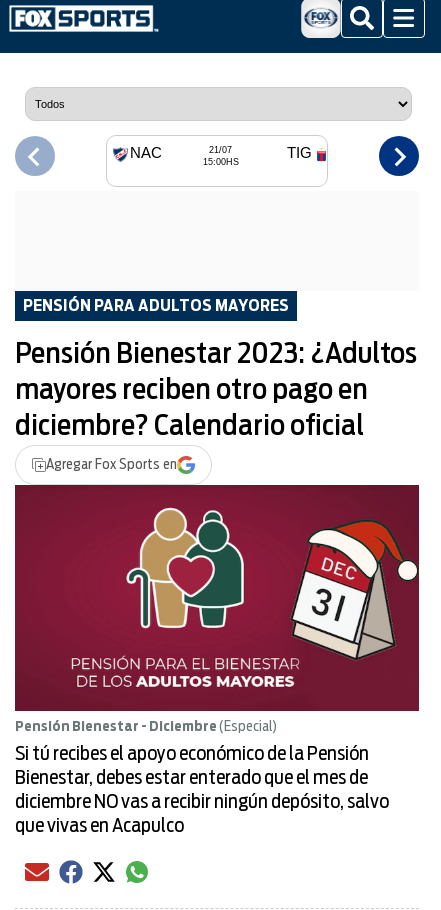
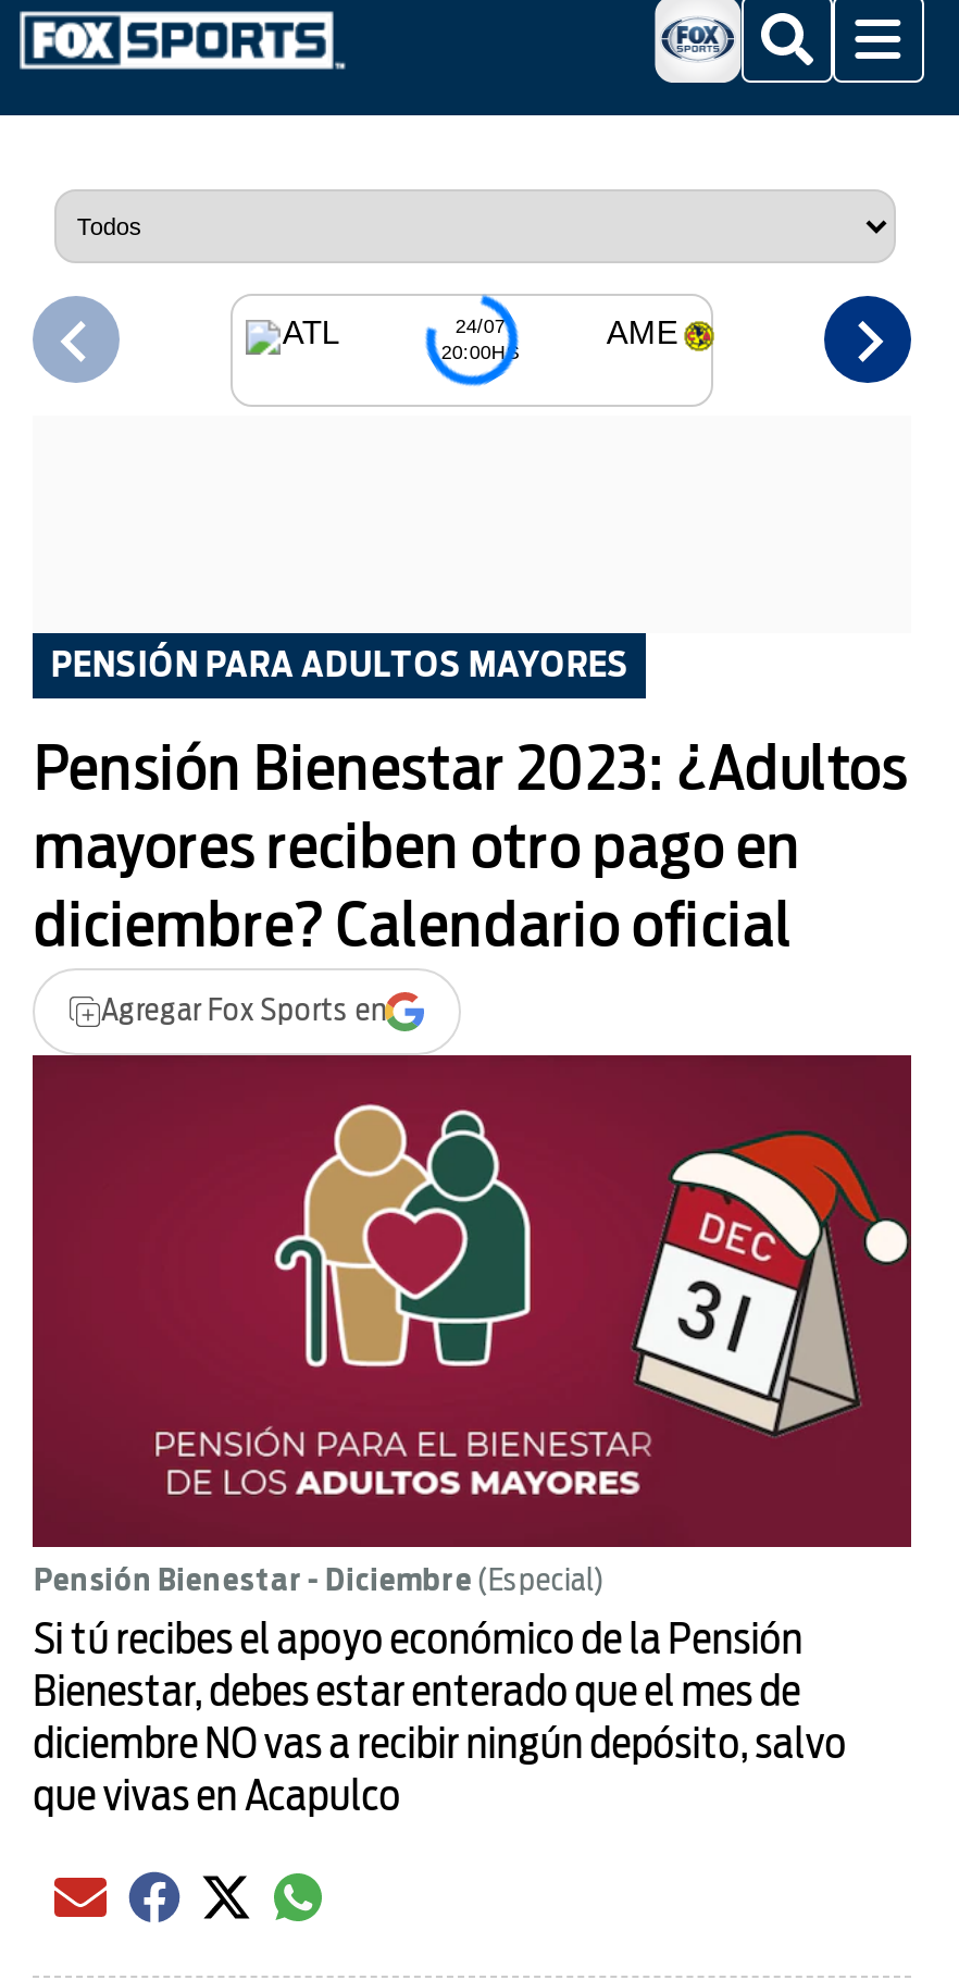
[130,144,239,166] NAC | 21/07 | 15:00HS -> [282,313,520,362] ATL | 24/07 | 20:00HS
[287,144,312,161] TIG -> [606,313,678,350] AME

